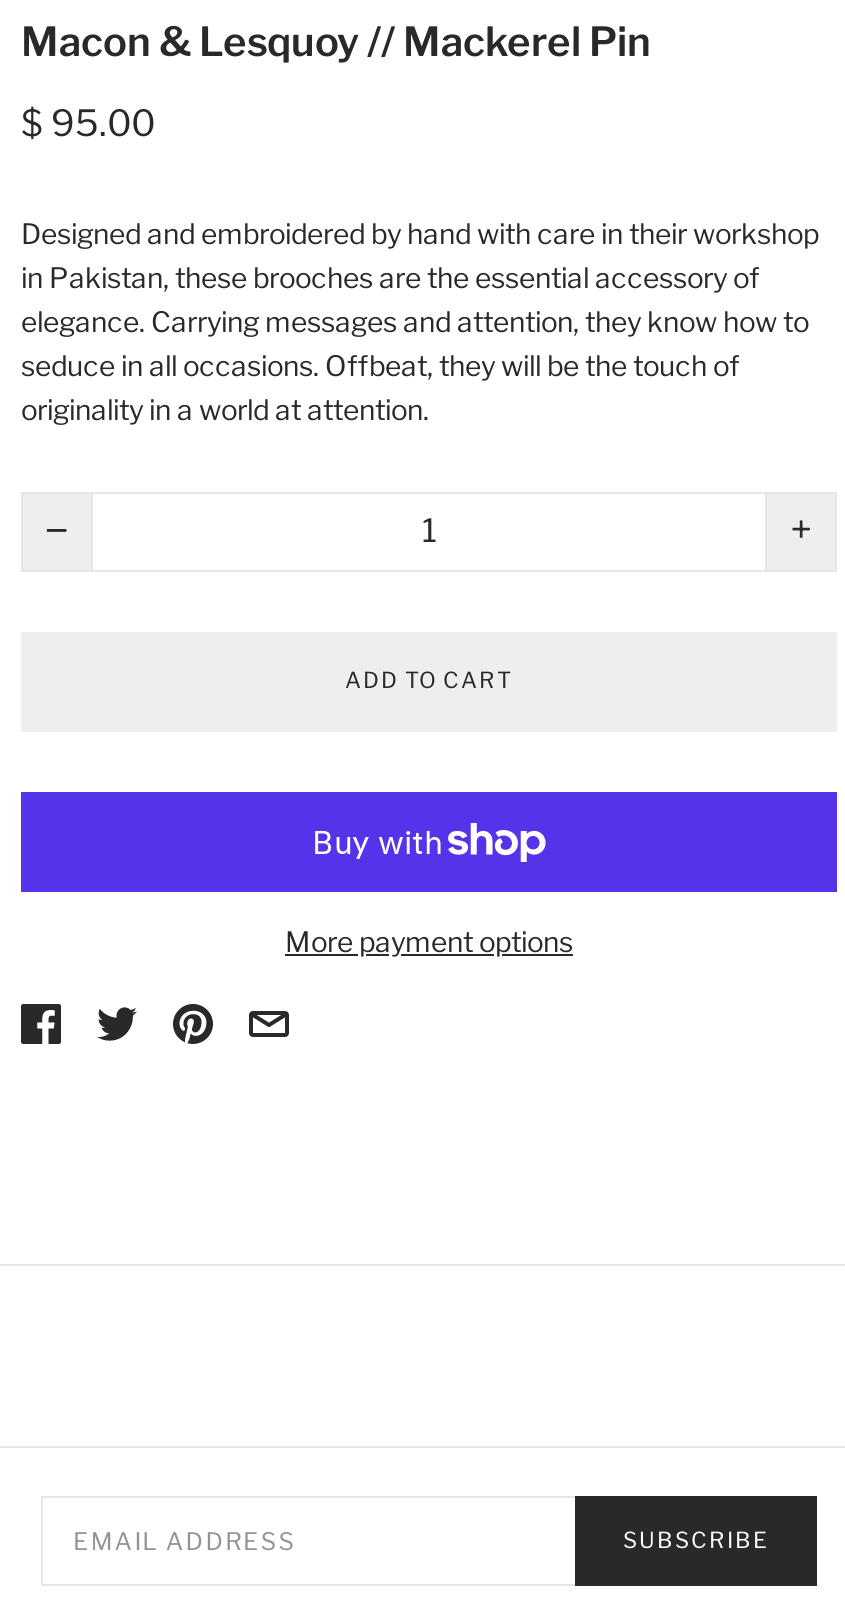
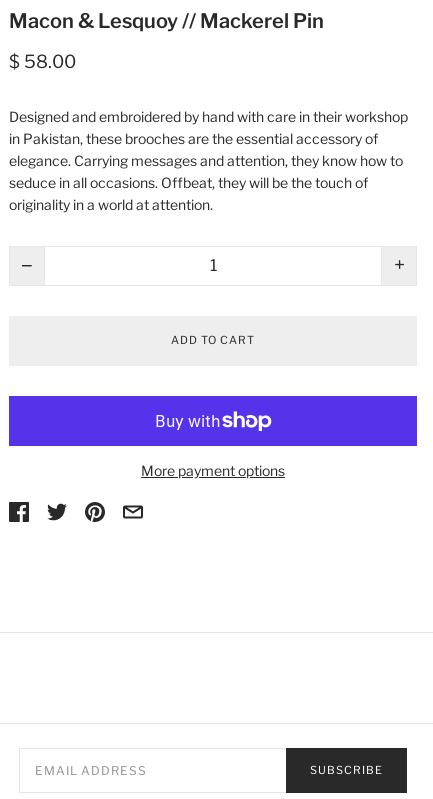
[21,102,155,144] $ 95.00 -> [9,51,76,72] $ 58.00

